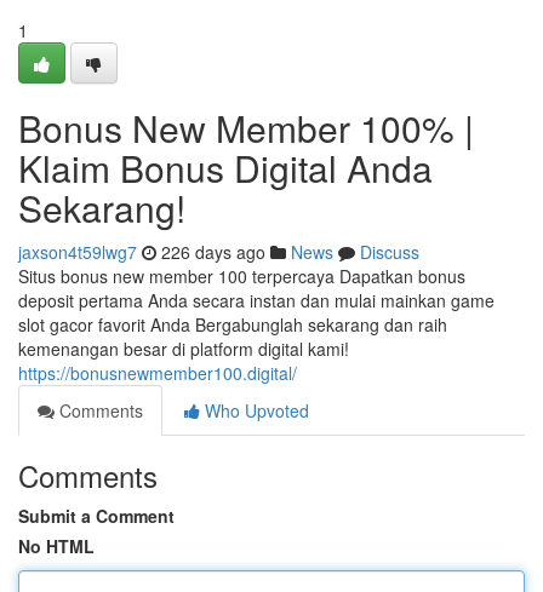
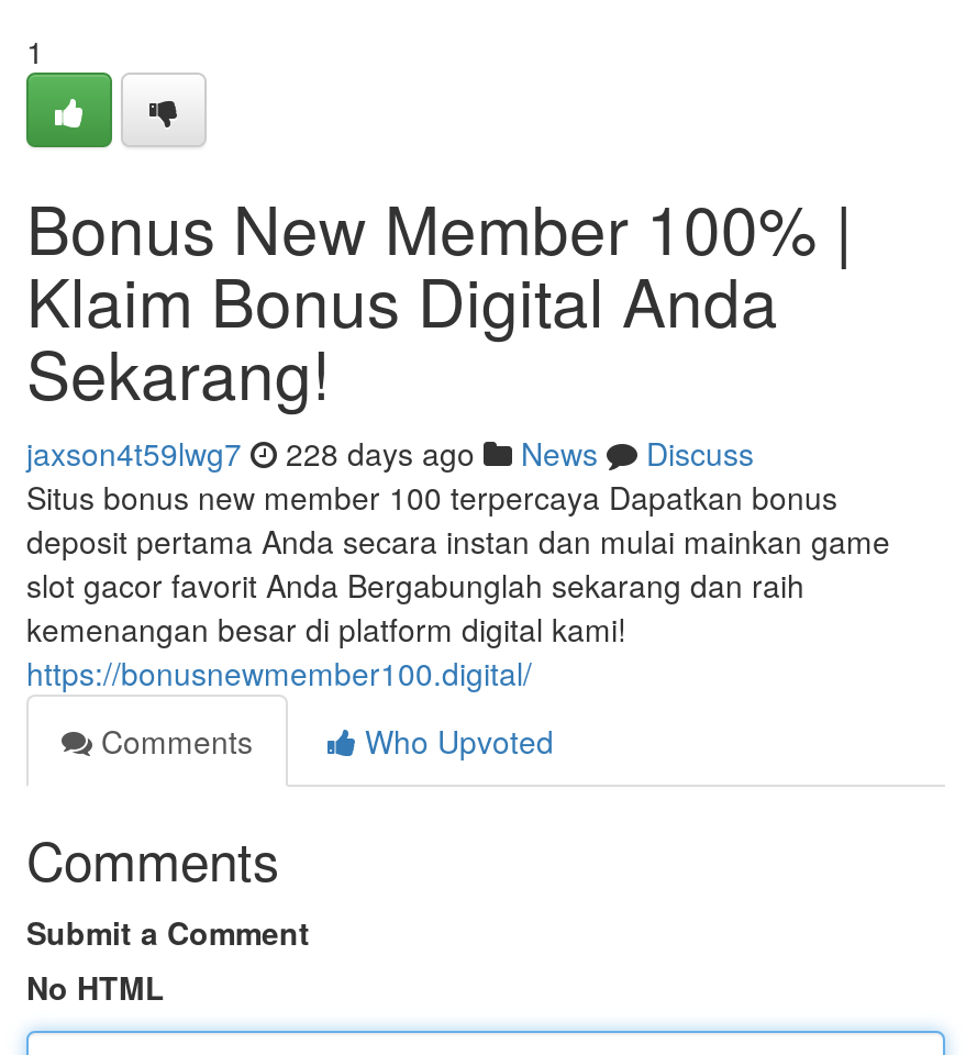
[18,240,419,264] jaxson4t59lwg7 226 days ago News Discuss -> [26,431,754,475] jaxson4t59lwg7 228 days ago News Discuss

